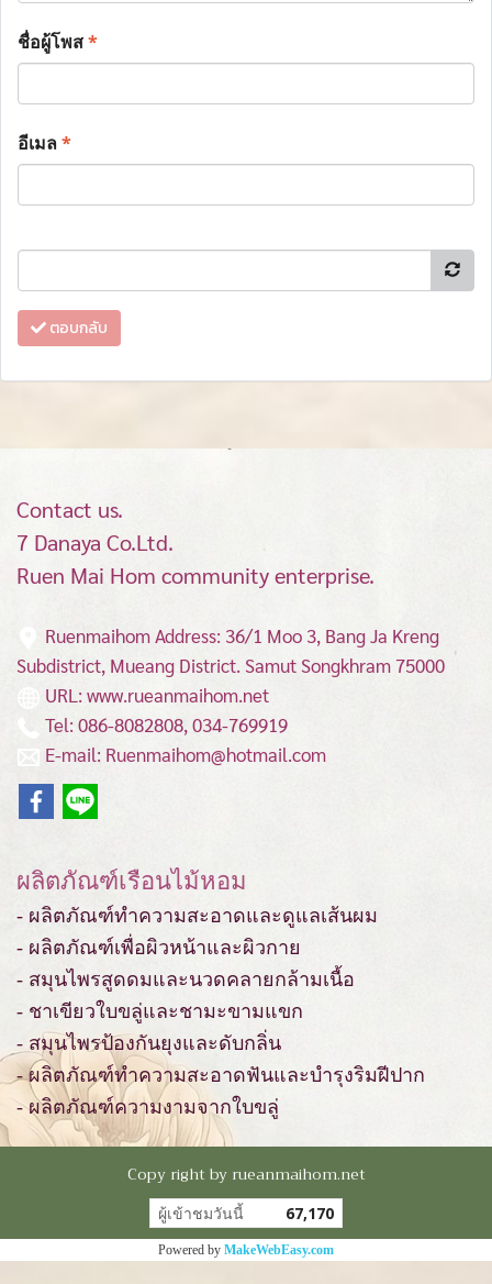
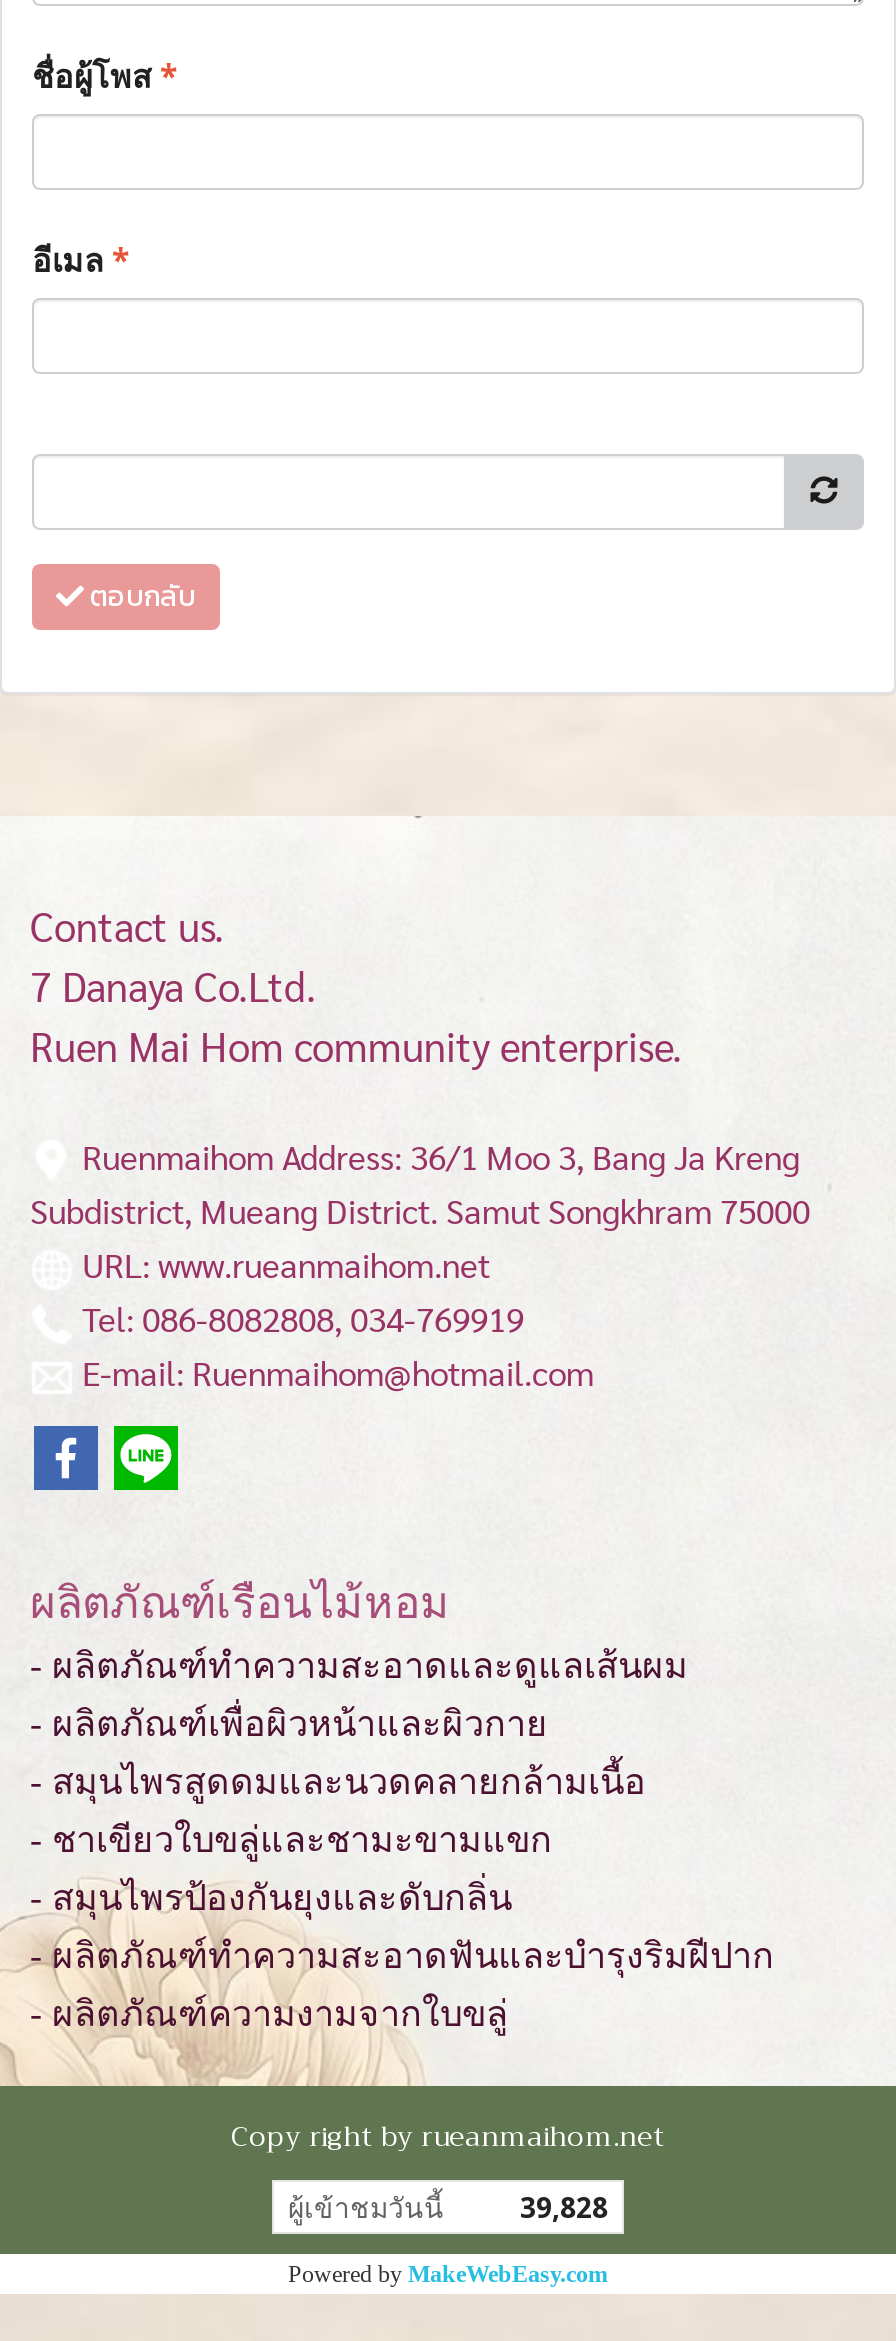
[158,1202,334,1223] ผู้เข้าชมวันนี้ 67,170 -> [288,2187,608,2225] ผู้เข้าชมวันนี้ 39,828

